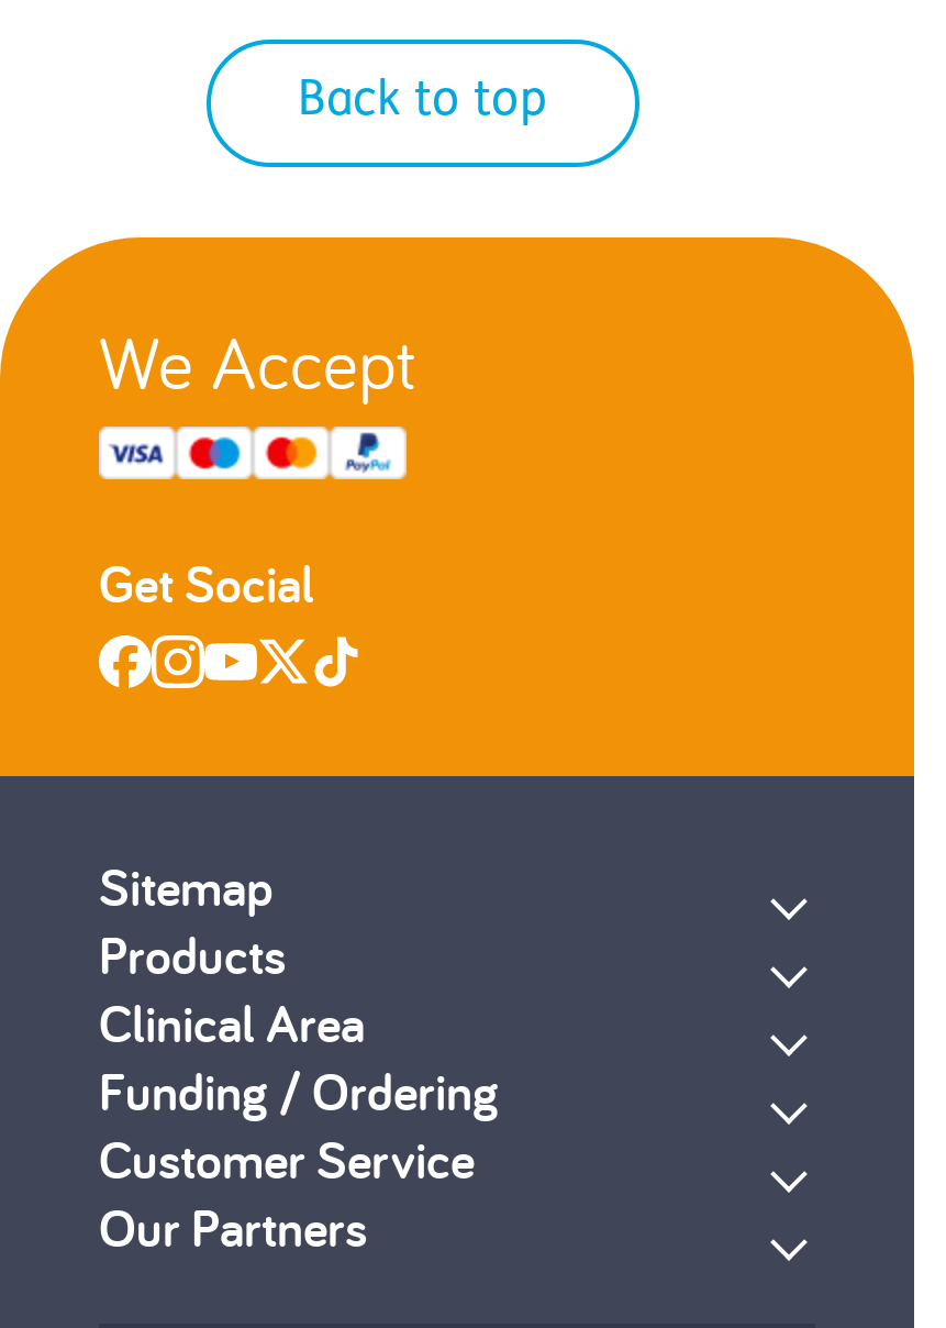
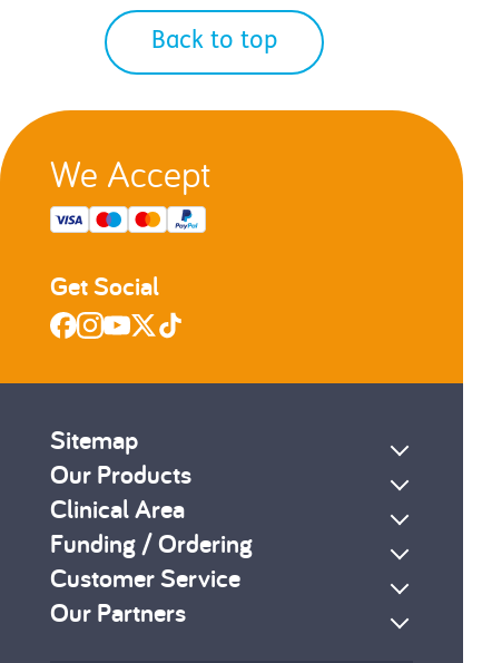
[99,922,286,990] Products -> [50,457,191,492] Our Products

